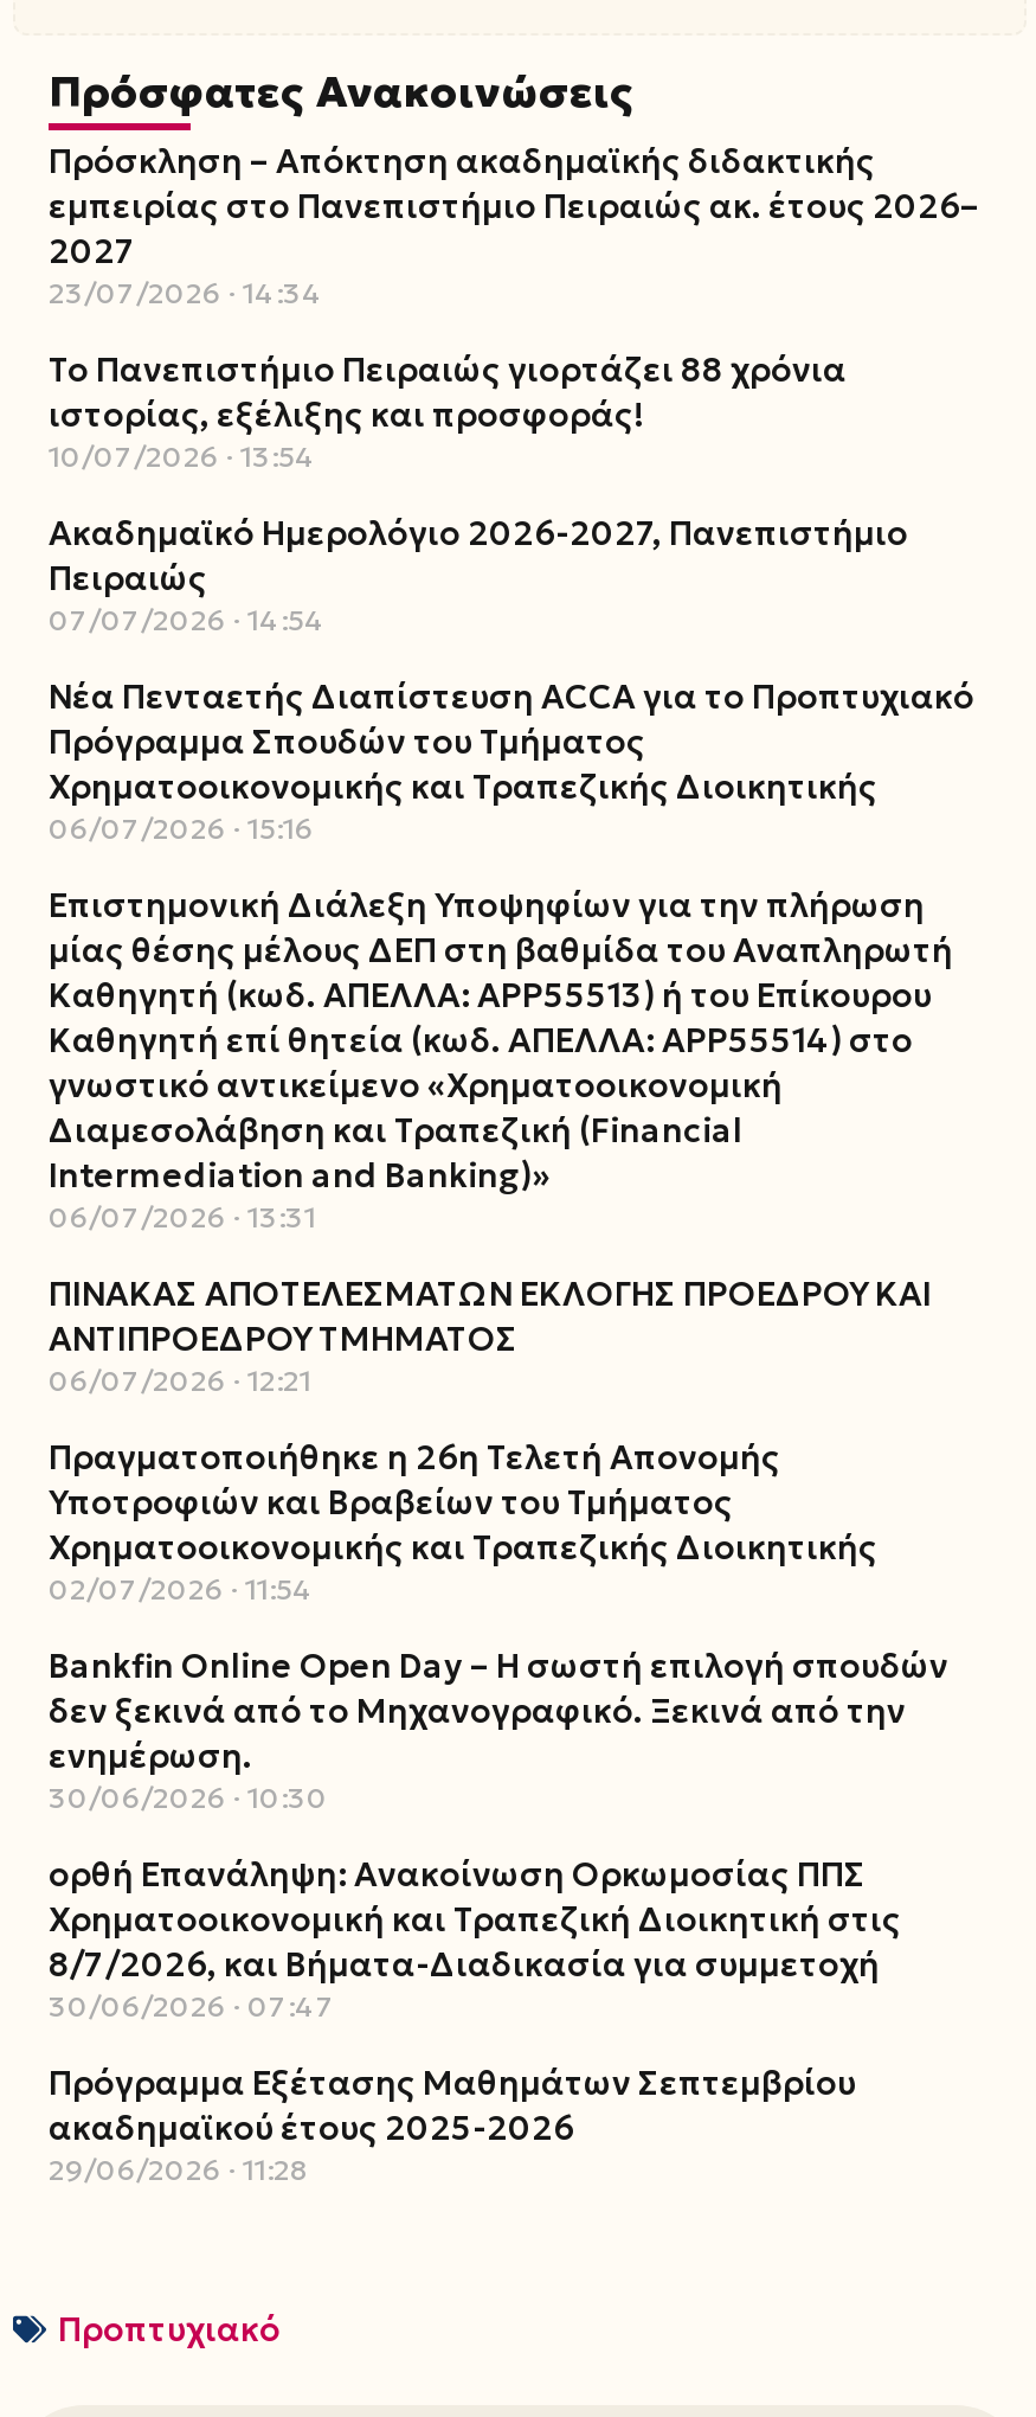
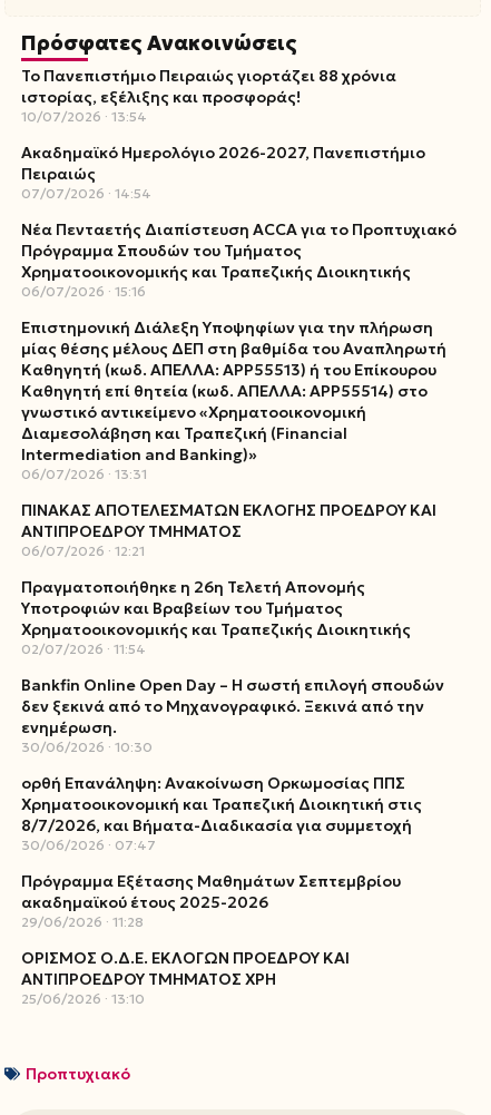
[49,140,979,310] Πρόσκληση – Απόκτηση ακαδημαϊκής διδακτικής | εμπειρίας στο Πανεπιστήμιο Πειραιώς ακ. έτους 2026– | 2027 | 23/07/2026 14:34 -> none
moved [49,348,974,2187] -> [21,66,456,930]: Το Πανεπιστήμιο Πειραιώς γιορτάζει 88 χρόνια | ιστορίας, εξέλιξης και προσφοράς! | 10/07/2026 13:54 | ... | ακαδημαϊκού έτους 2025-2026 | 29/06/2026 11:28
none -> [21,948,350,1007] ΟΡΙΣΜΟΣ Ο.Δ.Ε. ΕΚΛΟΓΩΝ ΠΡΟΕΔΡΟΥ ΚΑΙ | ΑΝΤΙΠΡΟΕΔΡΟΥ ΤΜΗΜΑΤΟΣ ΧΡΗ | 25/06/2026 13:10

